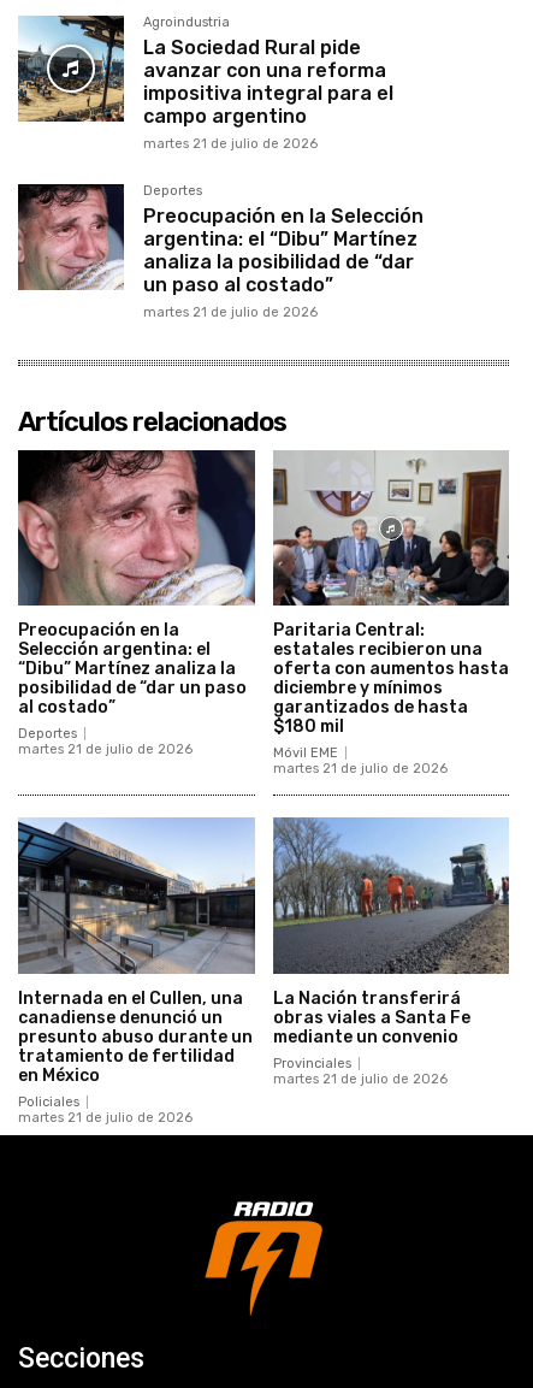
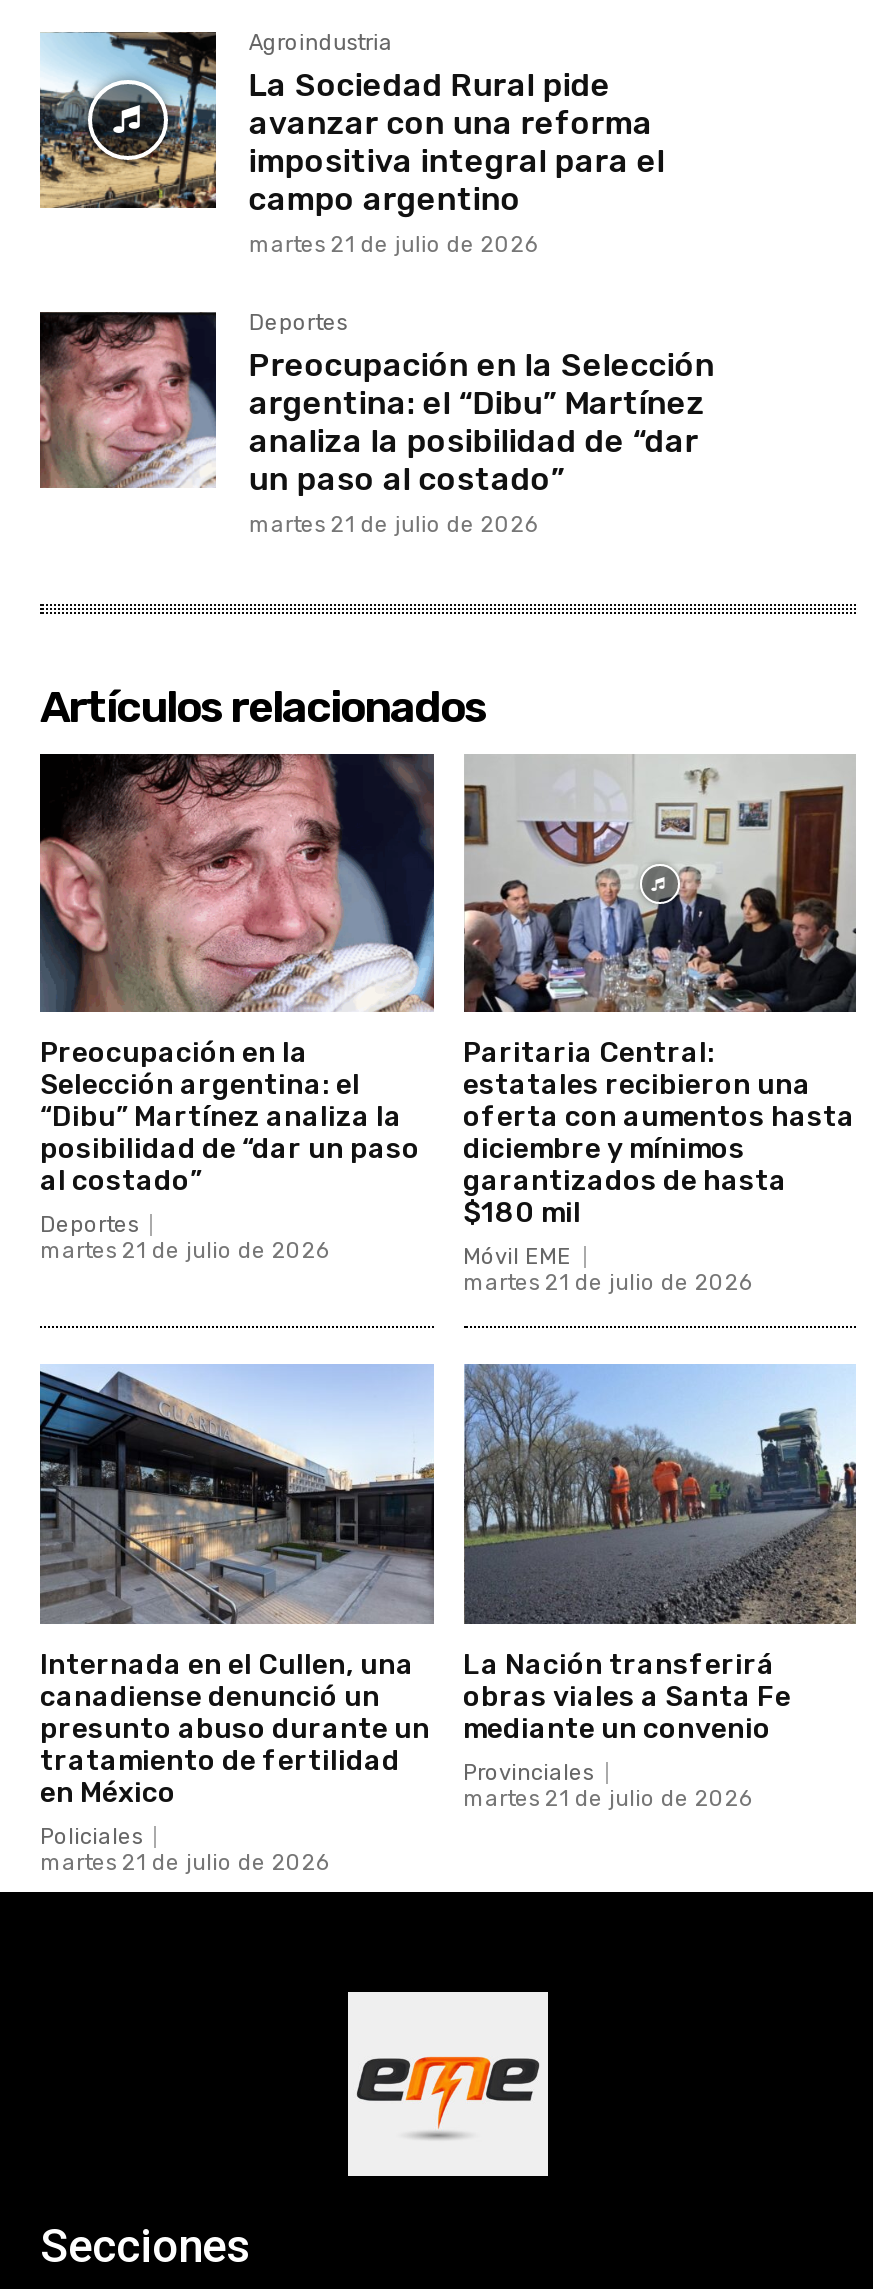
[203,1200,324,1316] [image] -> [346,1990,550,2178] [image]

